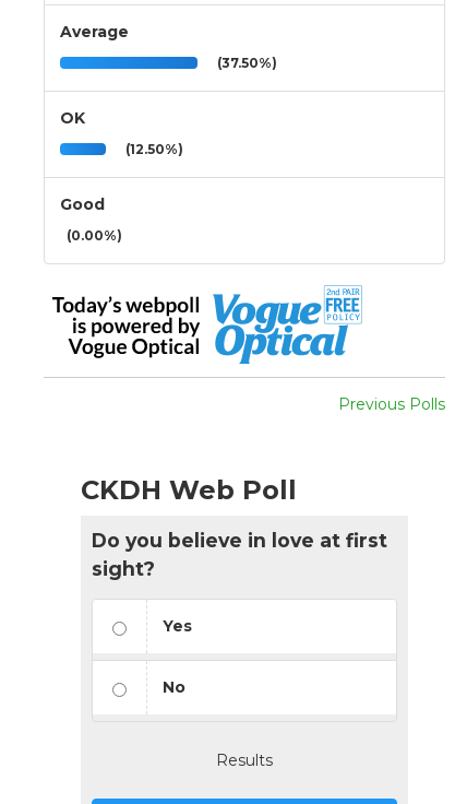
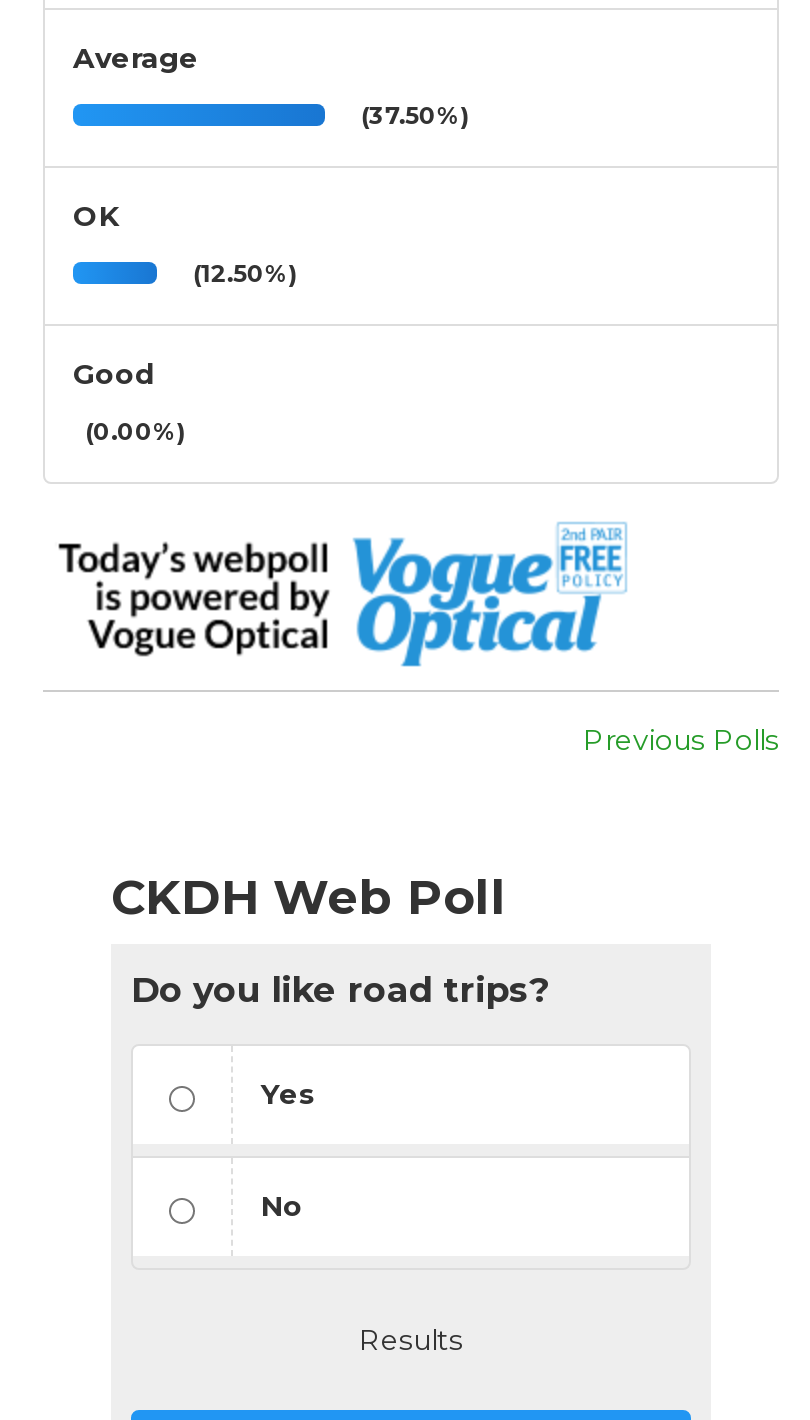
[92,529,387,580] Do you believe in love at first | sight? -> [131,968,549,1010] Do you like road trips?

